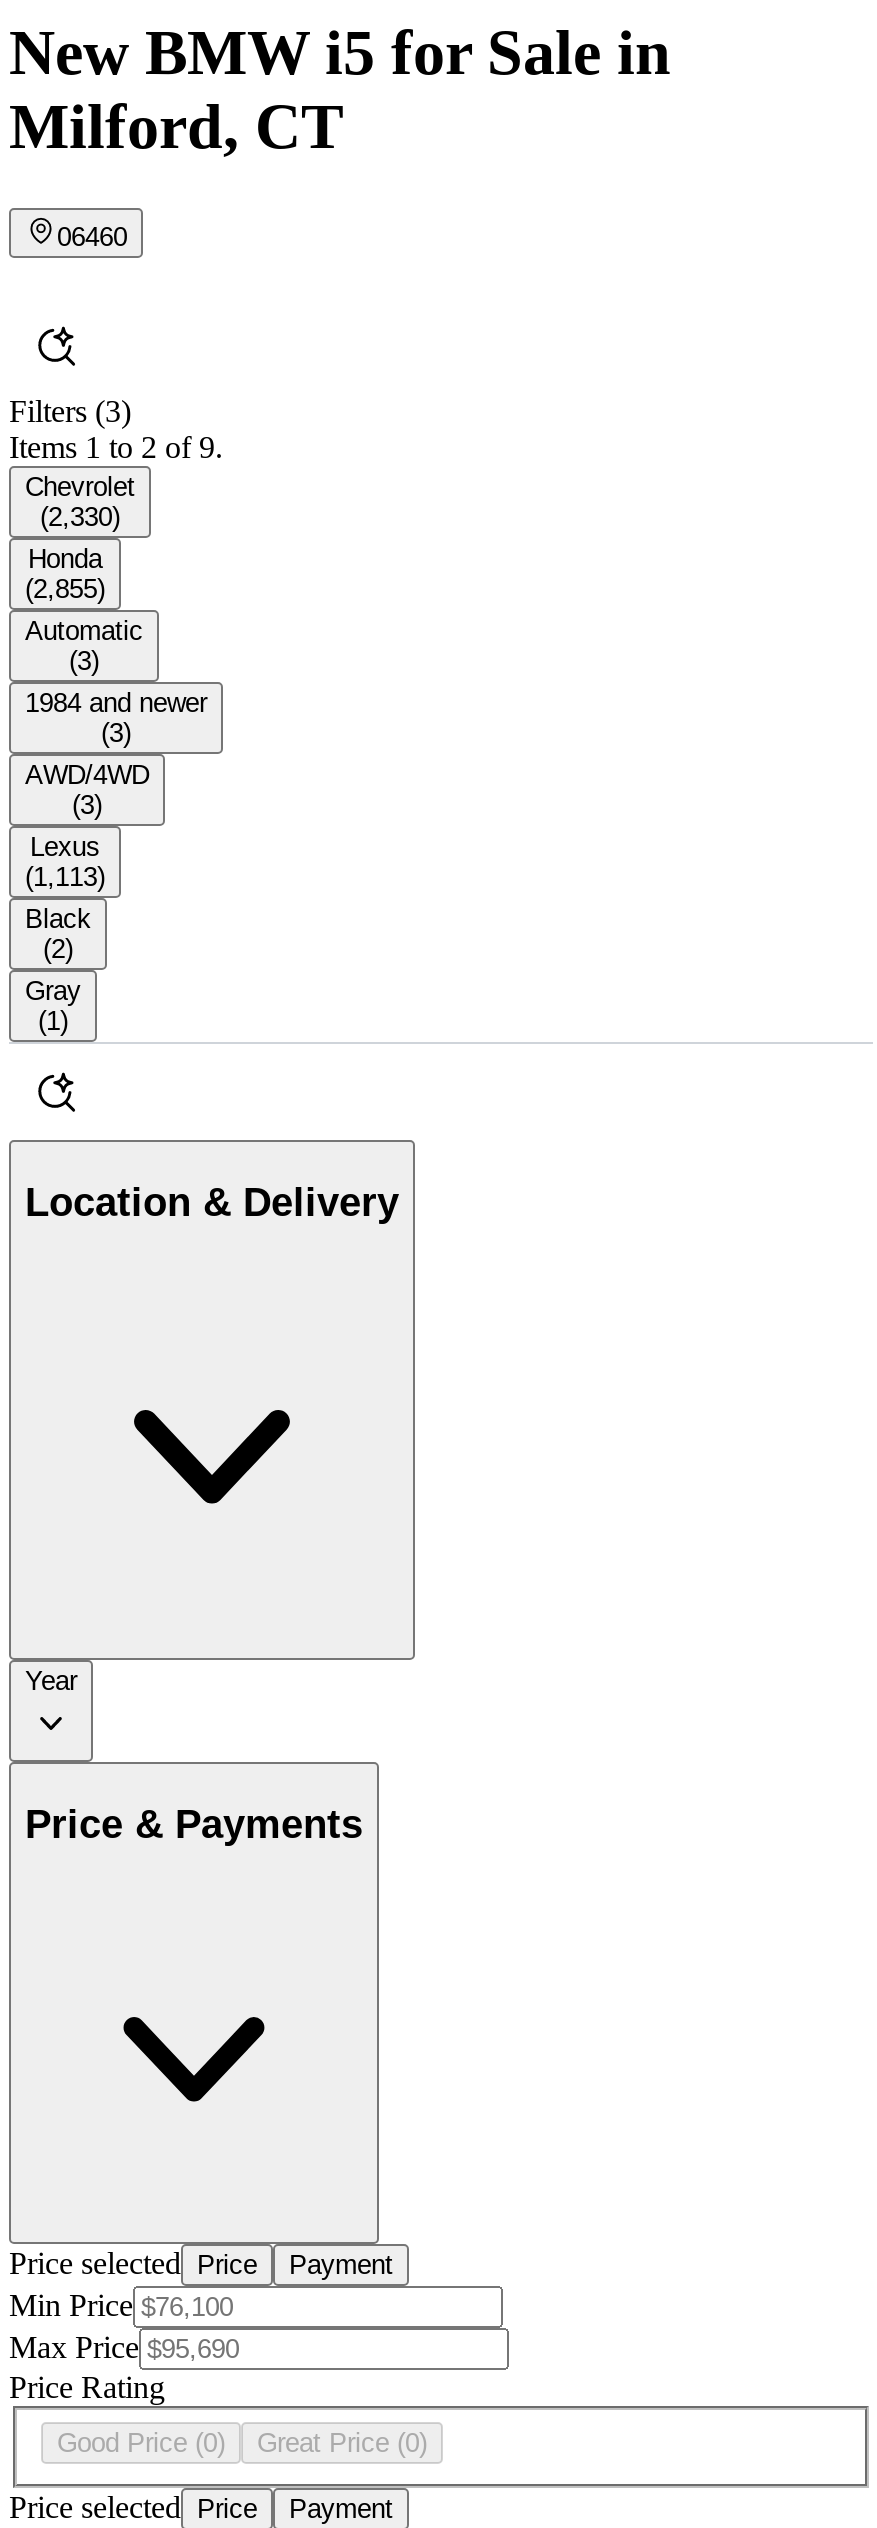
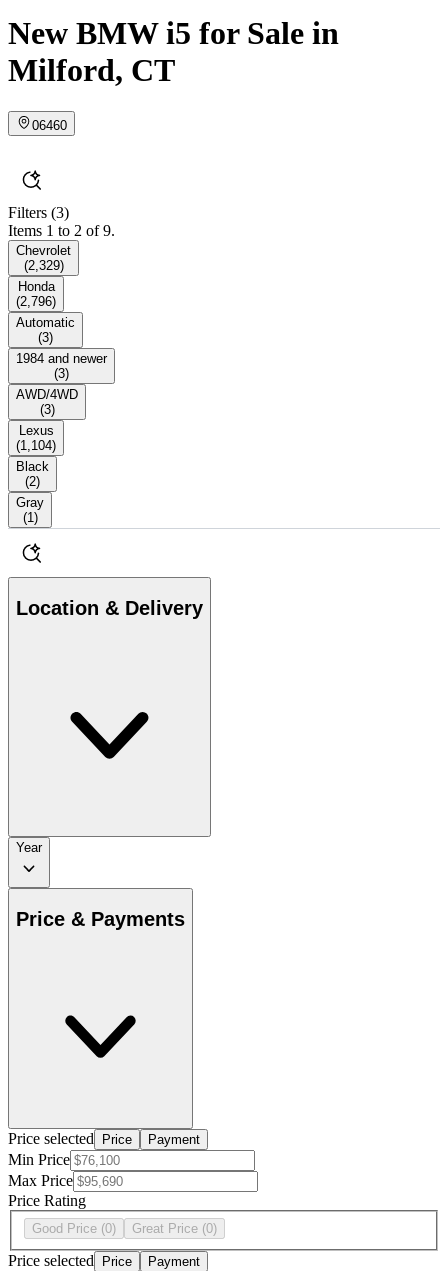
[40,502,120,532] (2,330) -> [23,258,63,273] (2,329)
[25,574,105,604] (2,855) -> [16,294,56,309] (2,796)
[25,862,105,892] (1,113) -> [16,438,56,453] (1,104)

